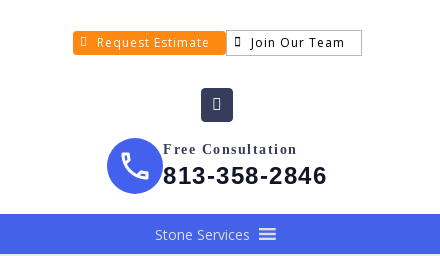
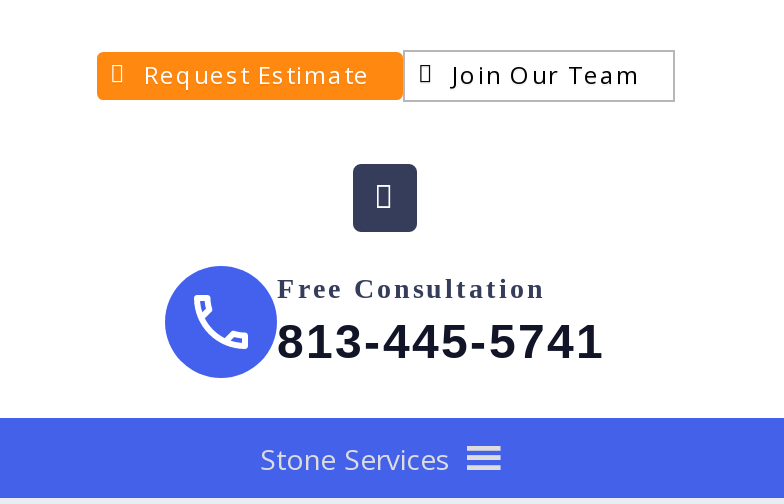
[163,162,327,189] 813-358-2846 -> [277,314,605,368] 813-445-5741

